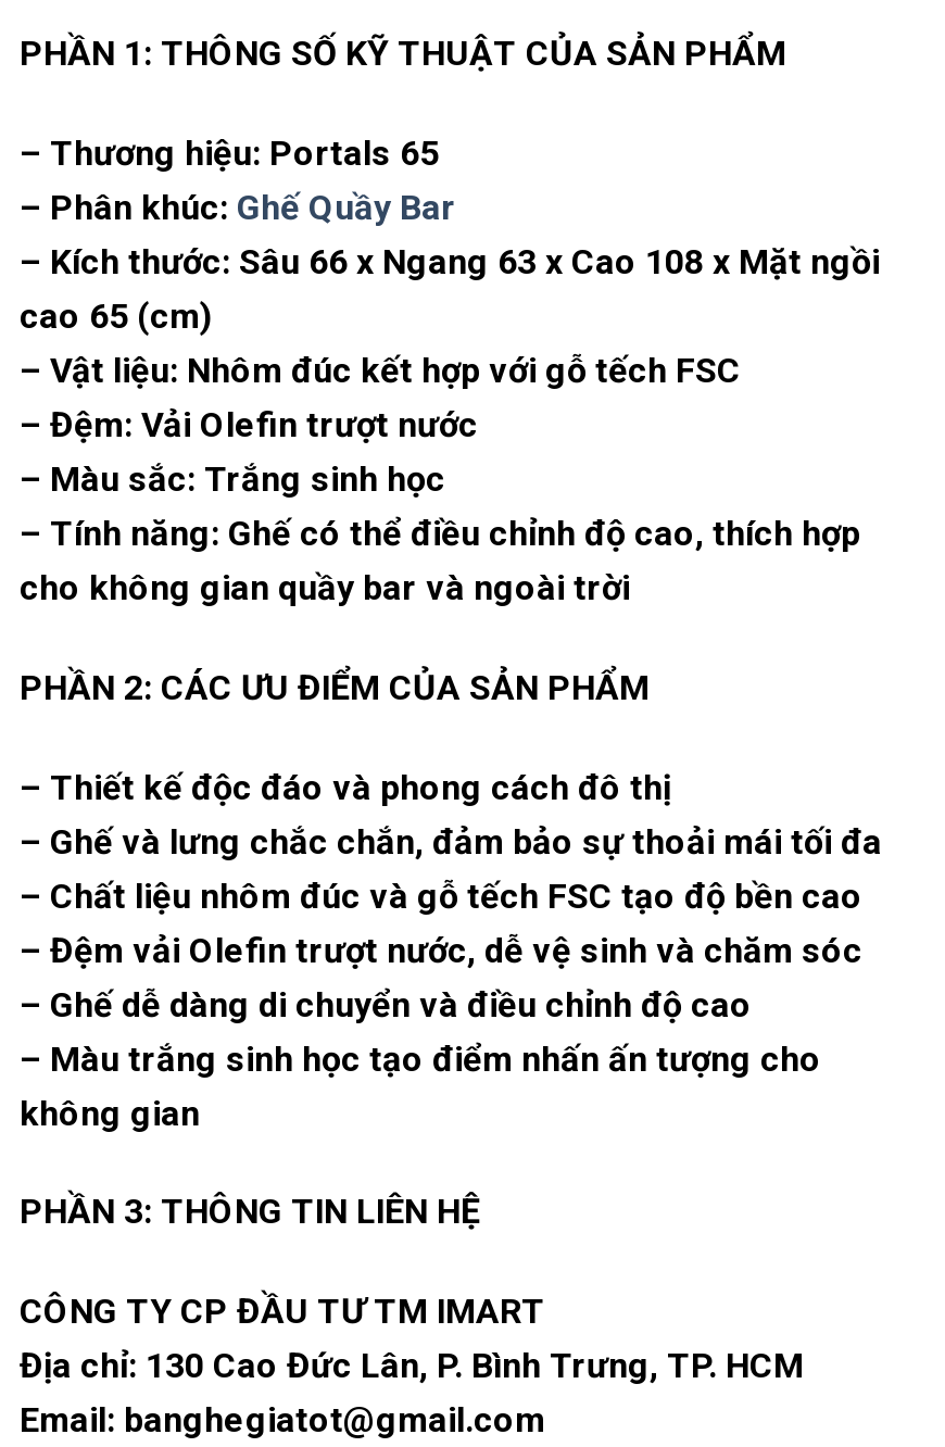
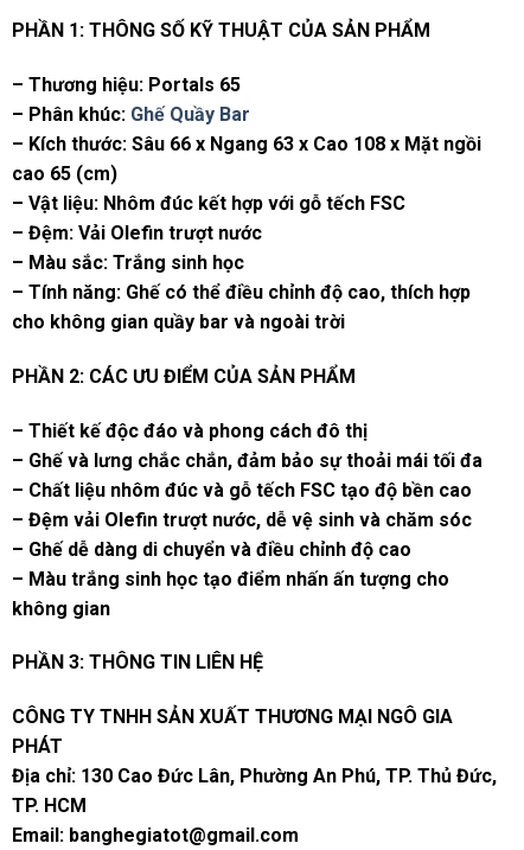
[20,1291,804,1386] CÔNG TY CP ĐẦU TƯ TM IMART | Địa chỉ: 130 Cao Đức Lân, P. Bình Trưng, TP. HCM -> [12,705,497,817] CÔNG TY TNHH SẢN XUẤT THƯƠNG MẠI NGÔ GIA | PHÁT | Địa chỉ: 130 Cao Đức Lân, Phường An Phú, TP. Thủ Đức, | TP. HCM

